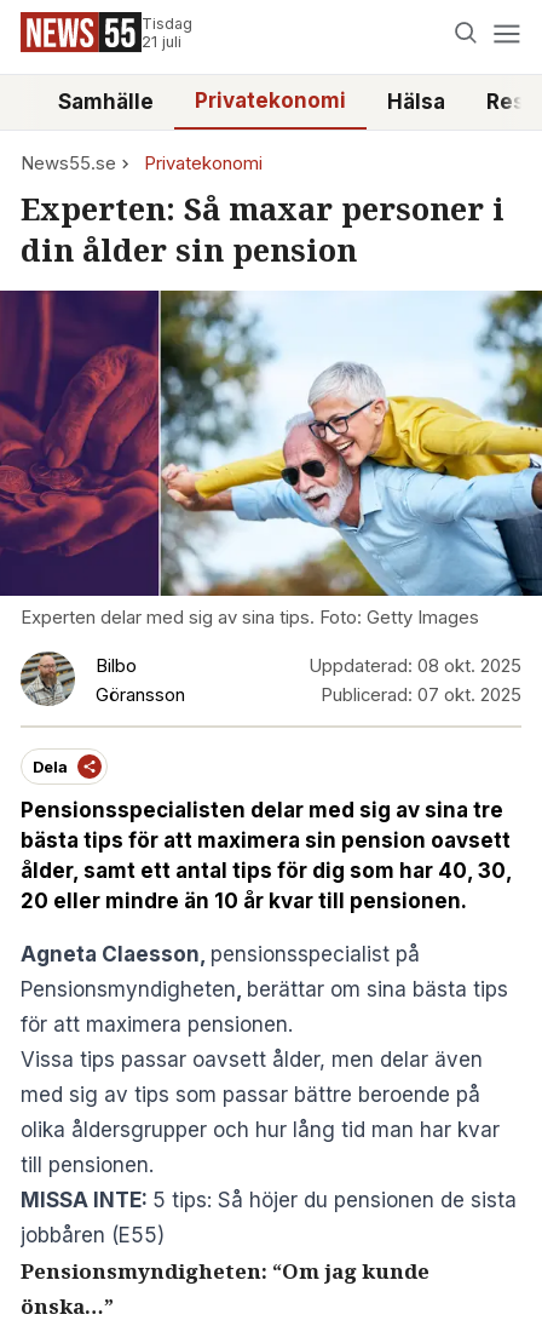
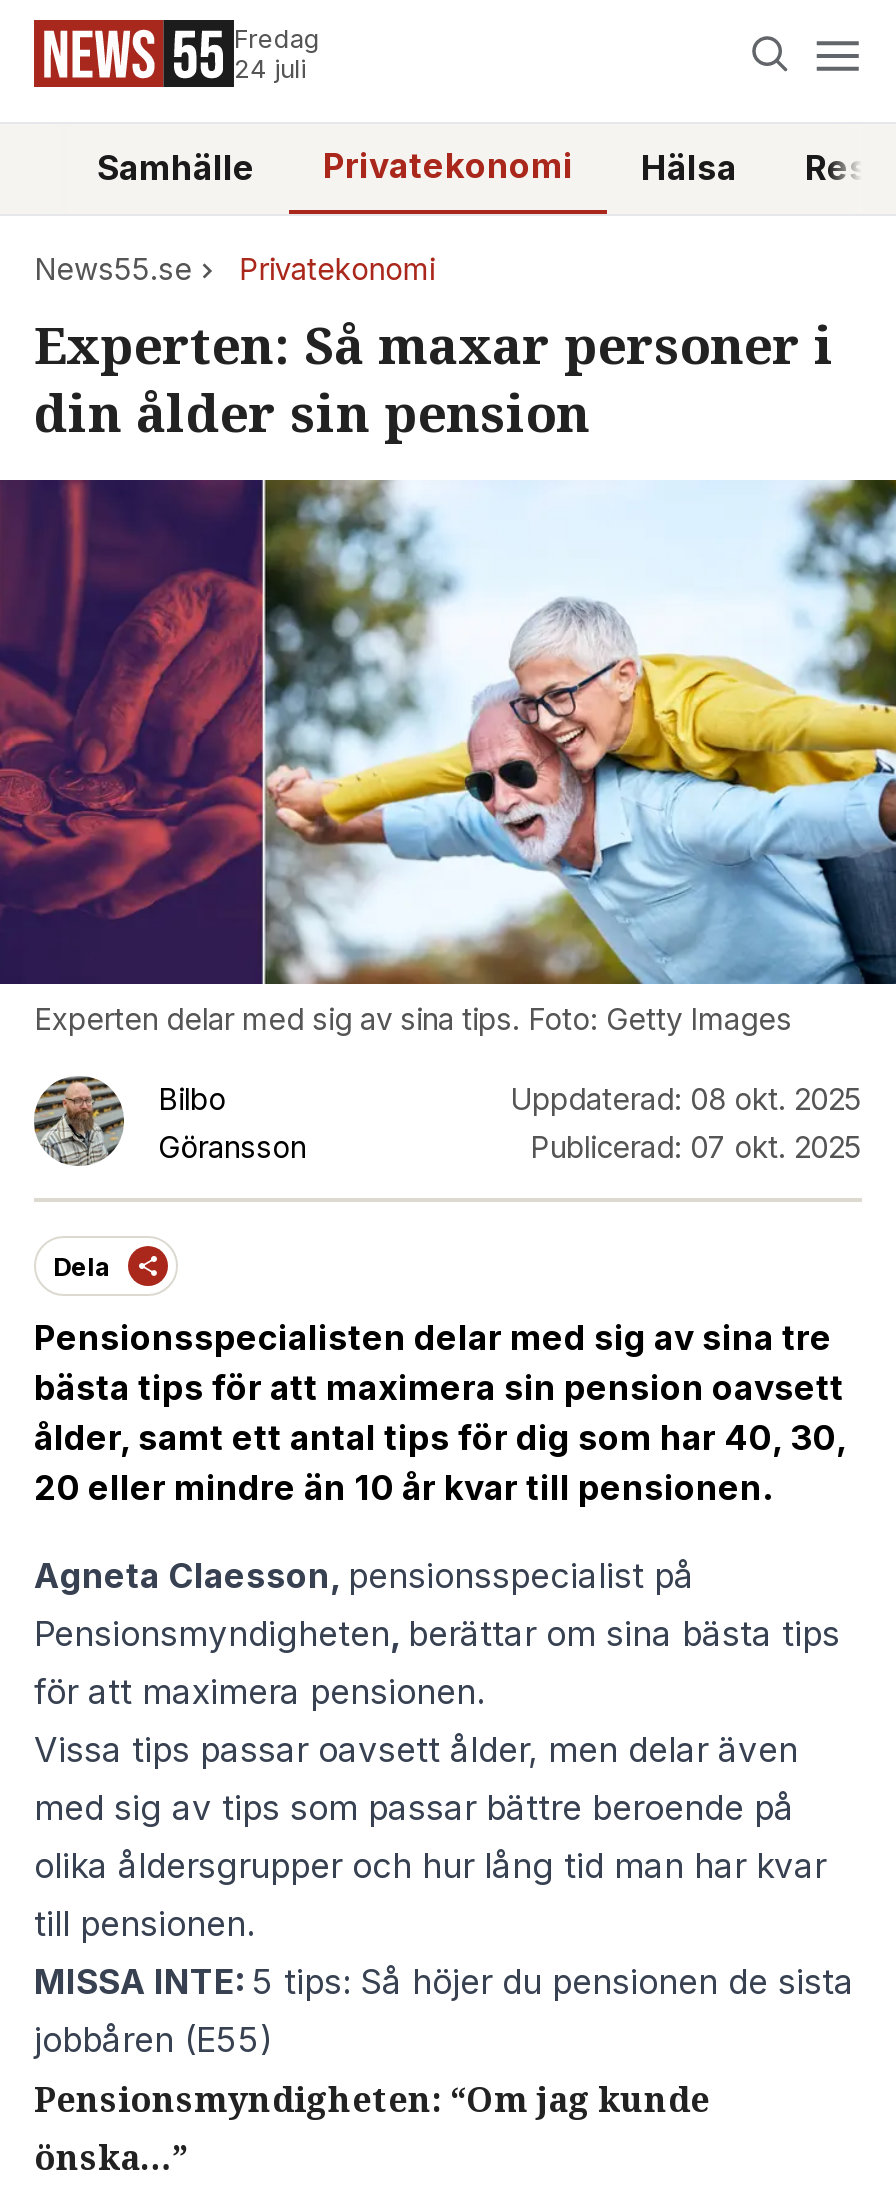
[142,15,192,51] Tisdag | 21 juli -> [234,24,320,84] Fredag | 24 juli

